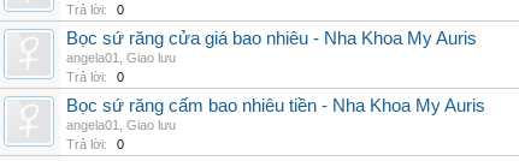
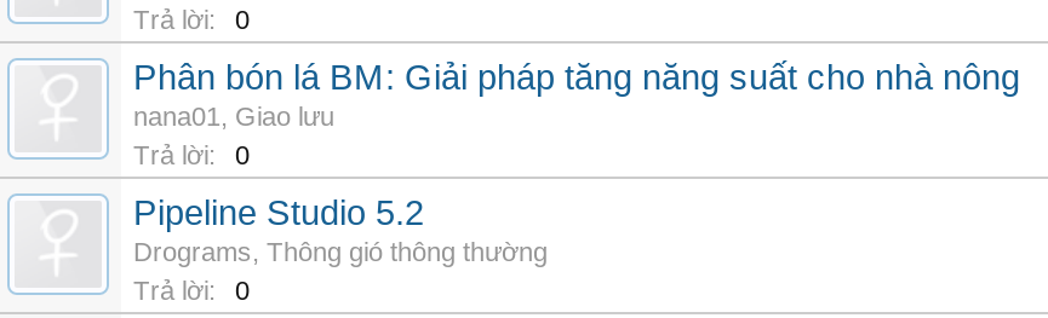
[66,29,477,65] Bọc sứ răng cửa giá bao nhiêu - Nha Khoa My Auris | angela01, Giao lưu -> [133,58,1020,131] Phân bón lá BM: Giải pháp tăng năng suất cho nhà nông | nana01, Giao lưu
[66,96,485,132] Bọc sứ răng cấm bao nhiêu tiền - Nha Khoa My Auris | angela01, Giao lưu -> [133,193,548,266] Pipeline Studio 5.2 | Drograms, Thông gió thông thường

